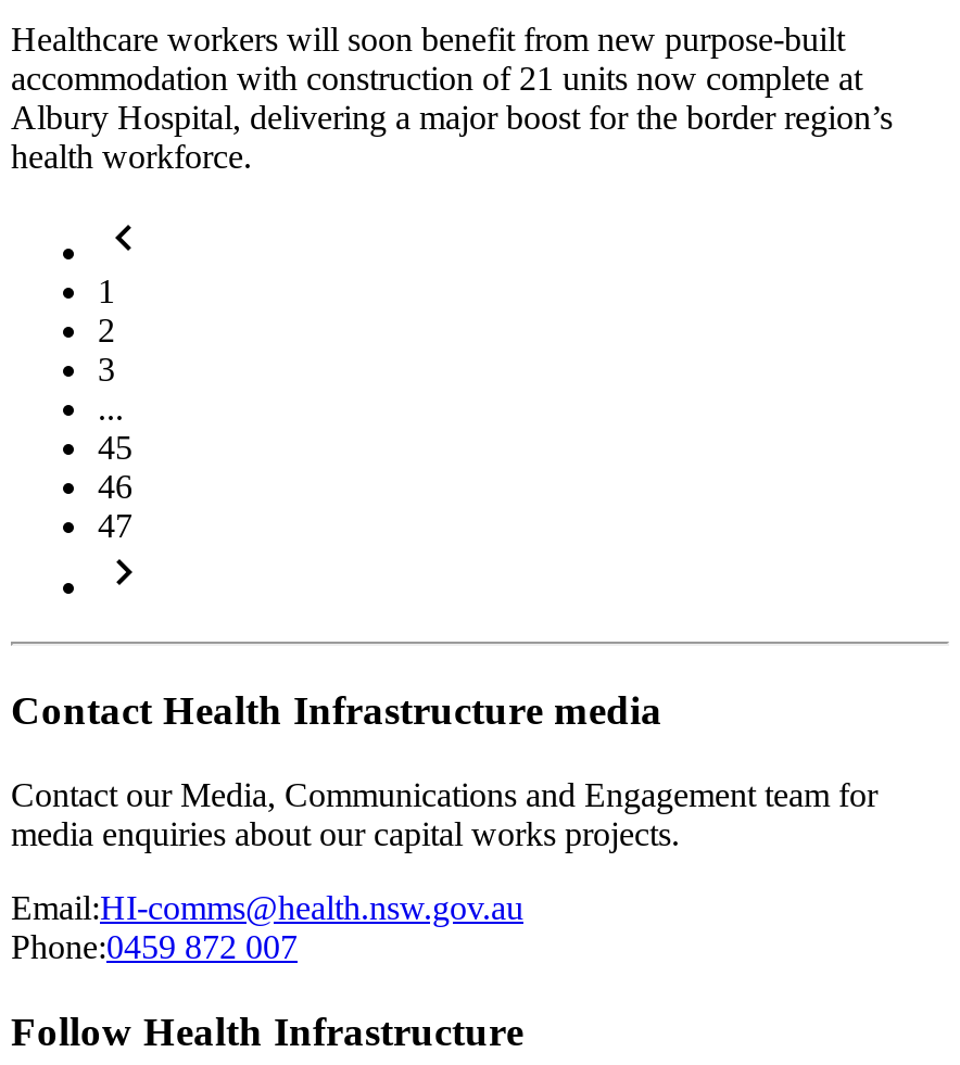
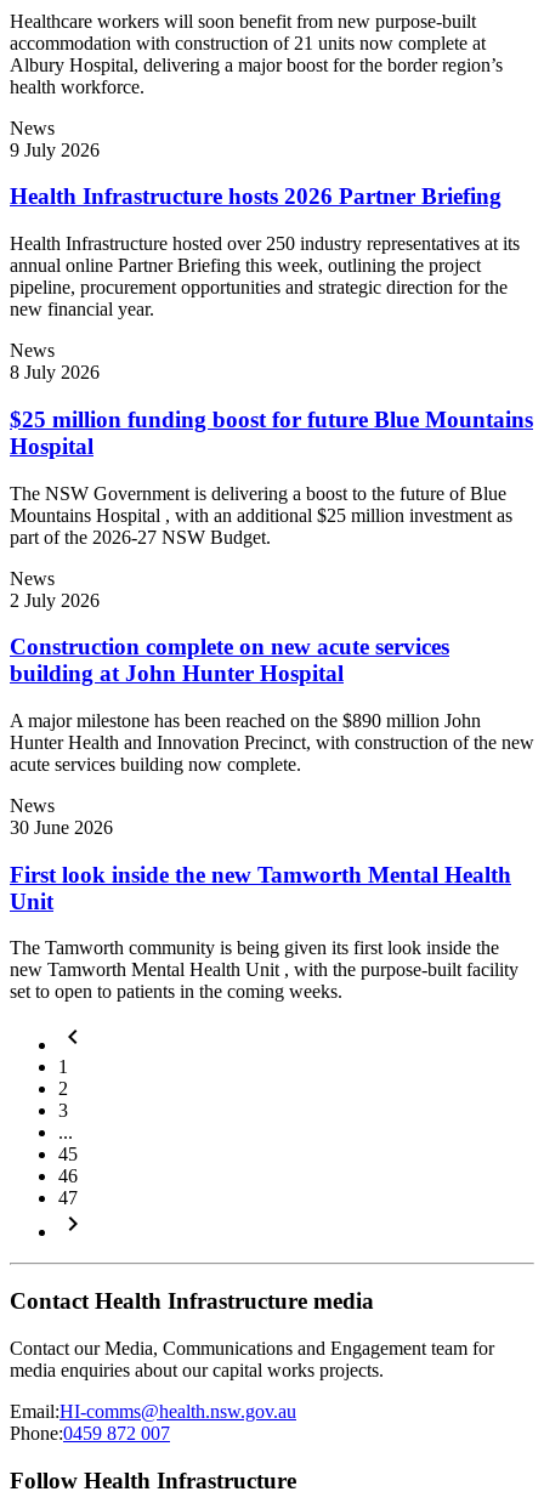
none -> [10,117,534,1002] News | 9 July 2026 | Health Infrastructure hosts 2026 Partner Briefing | Health Infrastructure hosted over 250 industry representatives at its | annual online Partner Briefing this week, outlining the project | pipeline, procurement opportunities and strategic direction for the | new financial year. | News | 8 July 2026 | $25 million funding boost for future Blue Mountains | Hospital | The NSW Government is delivering a boost to the future of Blue | Mountains Hospital , with an additional $25 million investment as | part of the 2026-27 NSW Budget. | News | 2 July 2026 | Construction complete on new acute services | building at John Hunter Hospital | A major milestone has been reached on the $890 million John | Hunter Health and Innovation Precinct, with construction of the new | acute services building now complete. | News | 30 June 2026 | First look inside the new Tamworth Mental Health | Unit | The Tamworth community is being given its first look inside the | new Tamworth Mental Health Unit , with the purpose-built facility | set to open to patients in the coming weeks.

